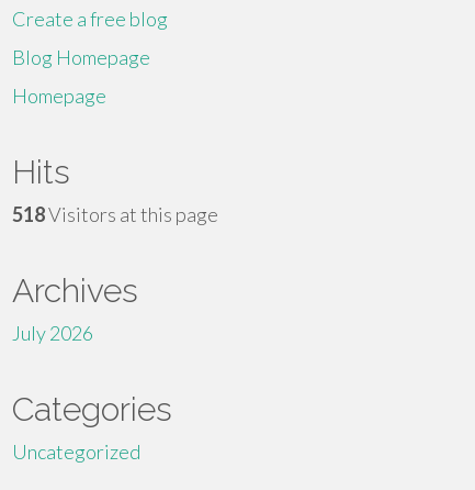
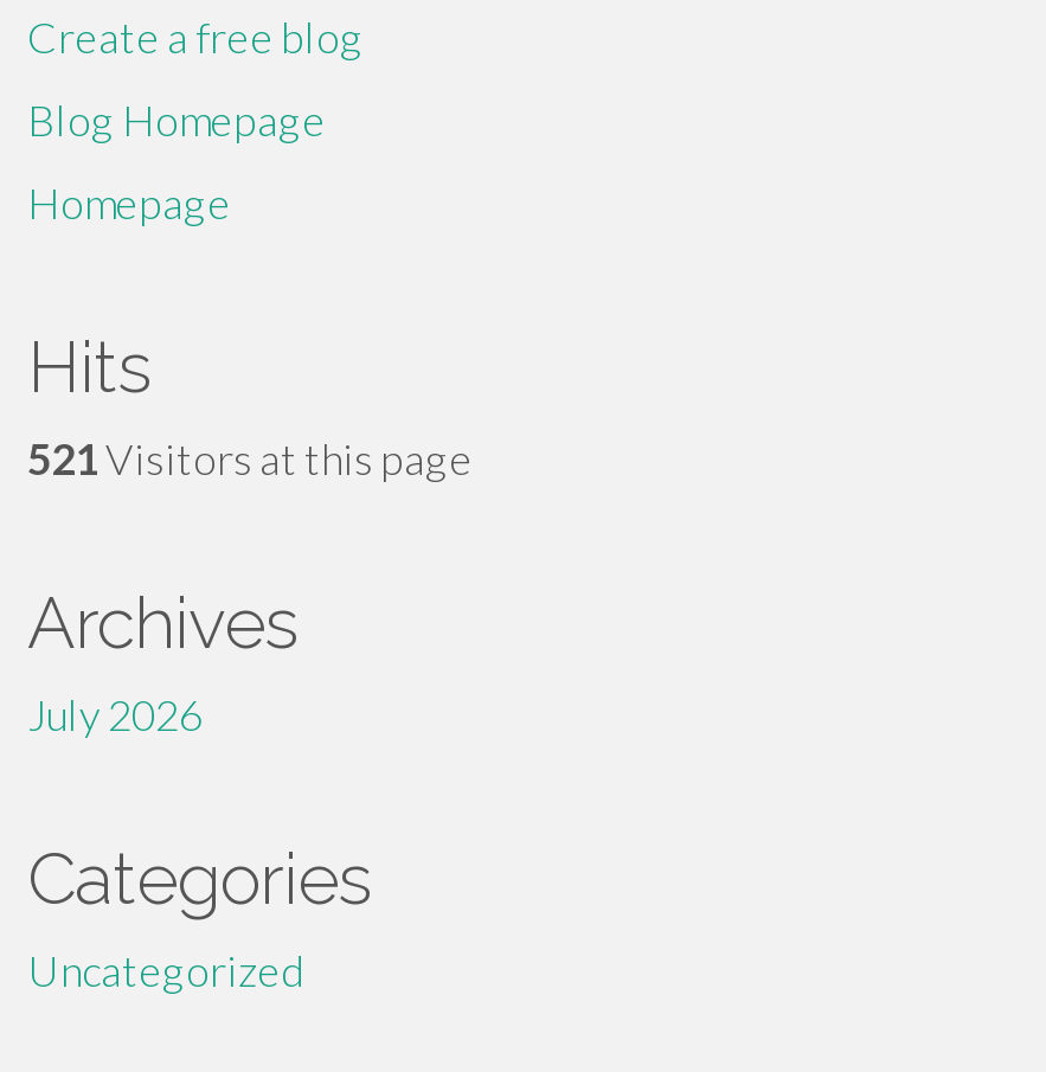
[12,202,218,226] 518Visitors at this page -> [27,432,473,484] 521Visitors at this page

